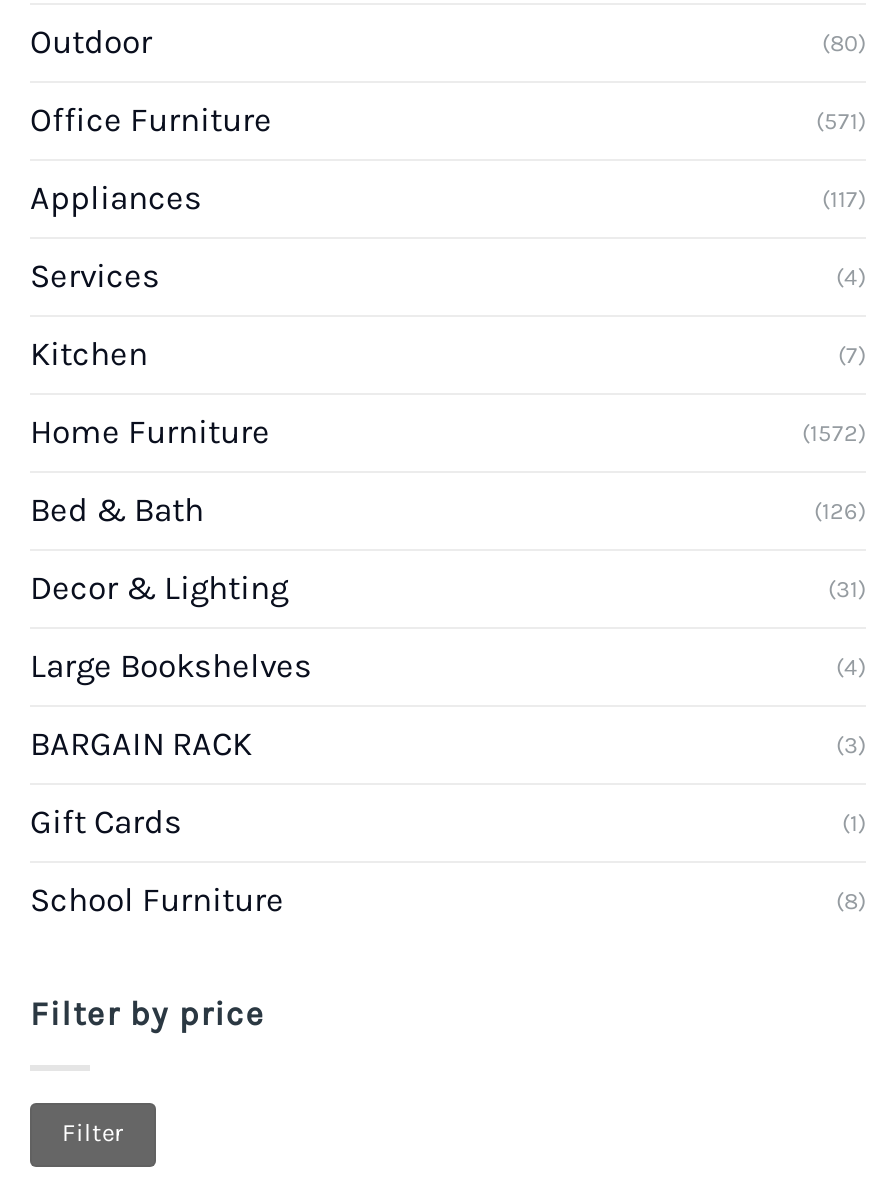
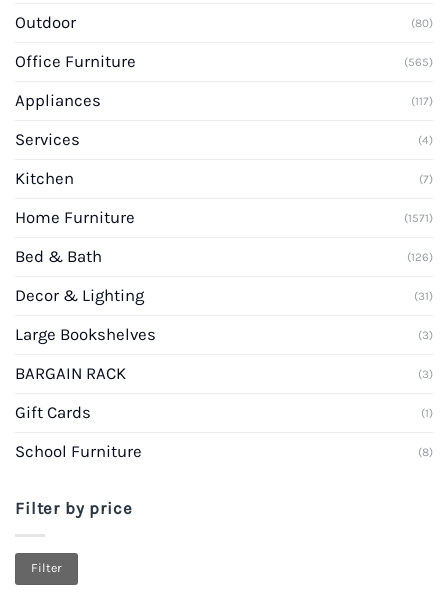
[816,107,866,135] (571) -> [404,55,433,69] (565)
[802,419,866,447] (1572) -> [404,211,433,225] (1571)
[836,653,866,681] (4) -> [418,328,433,342] (3)

